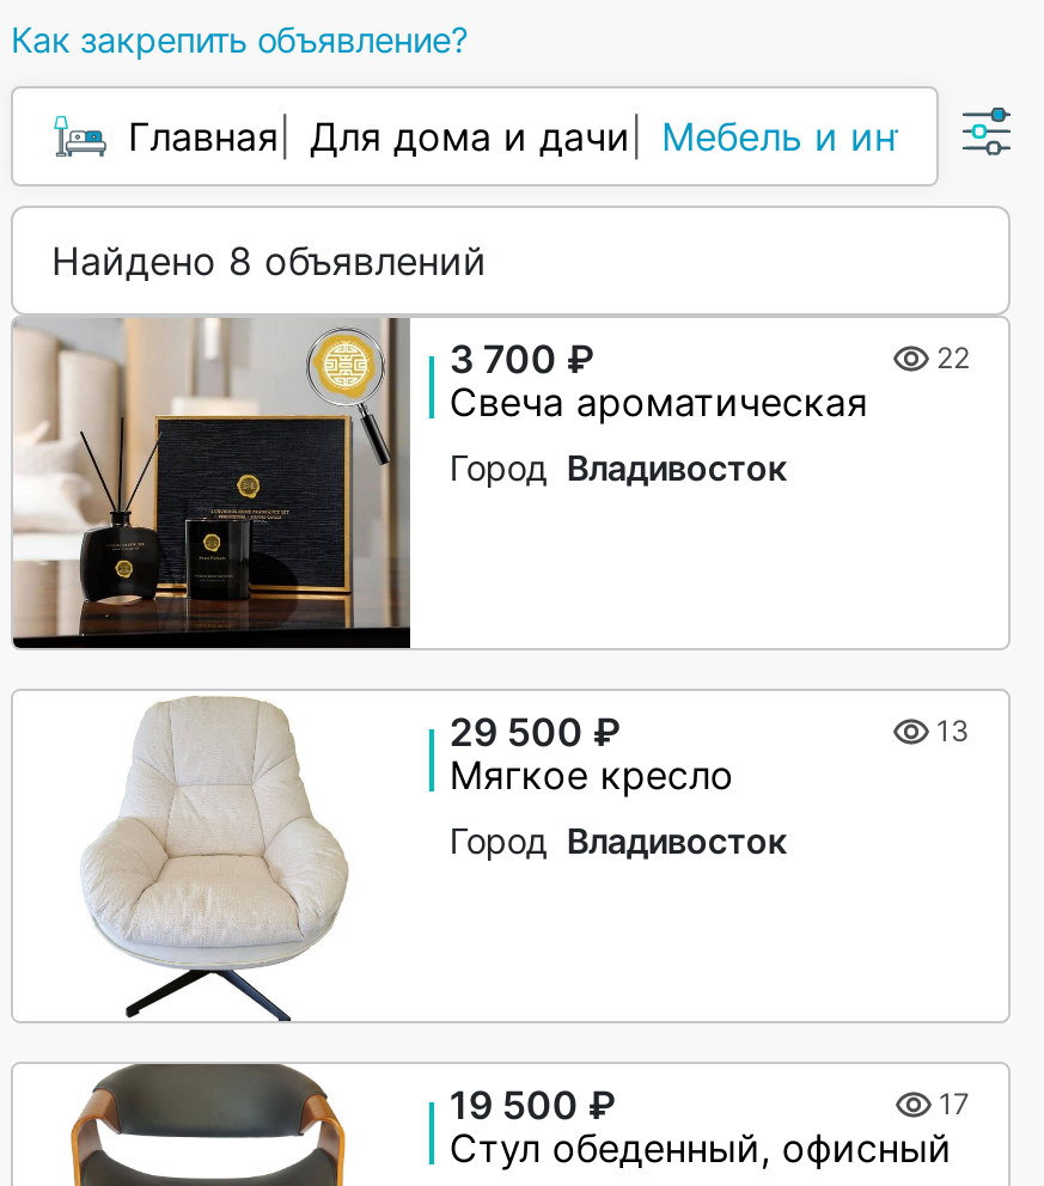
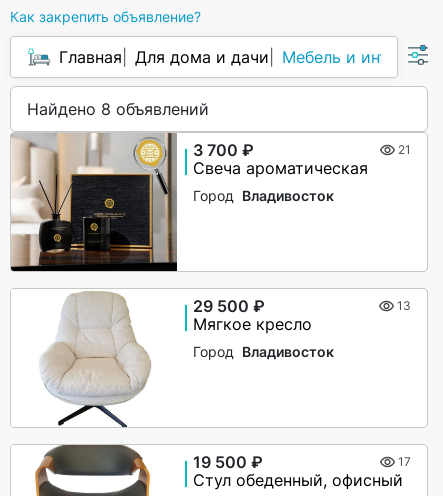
[929,340,970,375] 22 -> [395,142,411,157] 21

